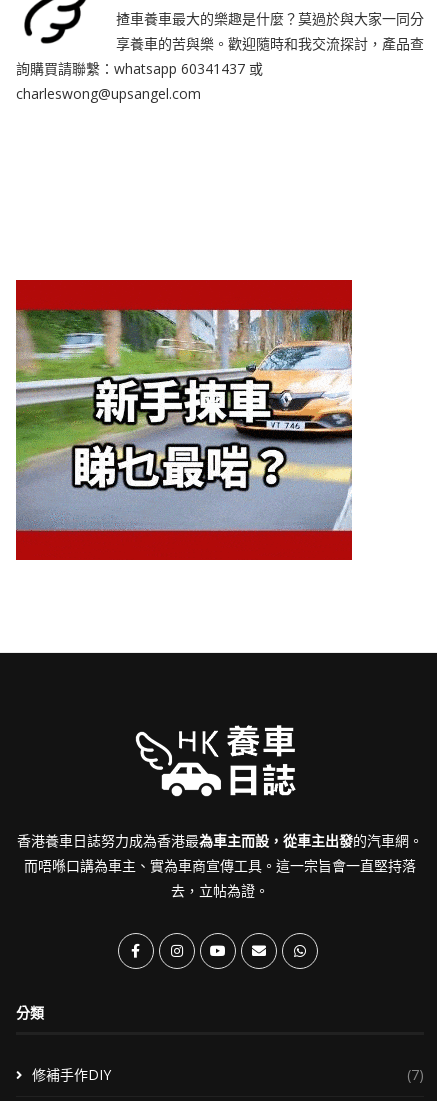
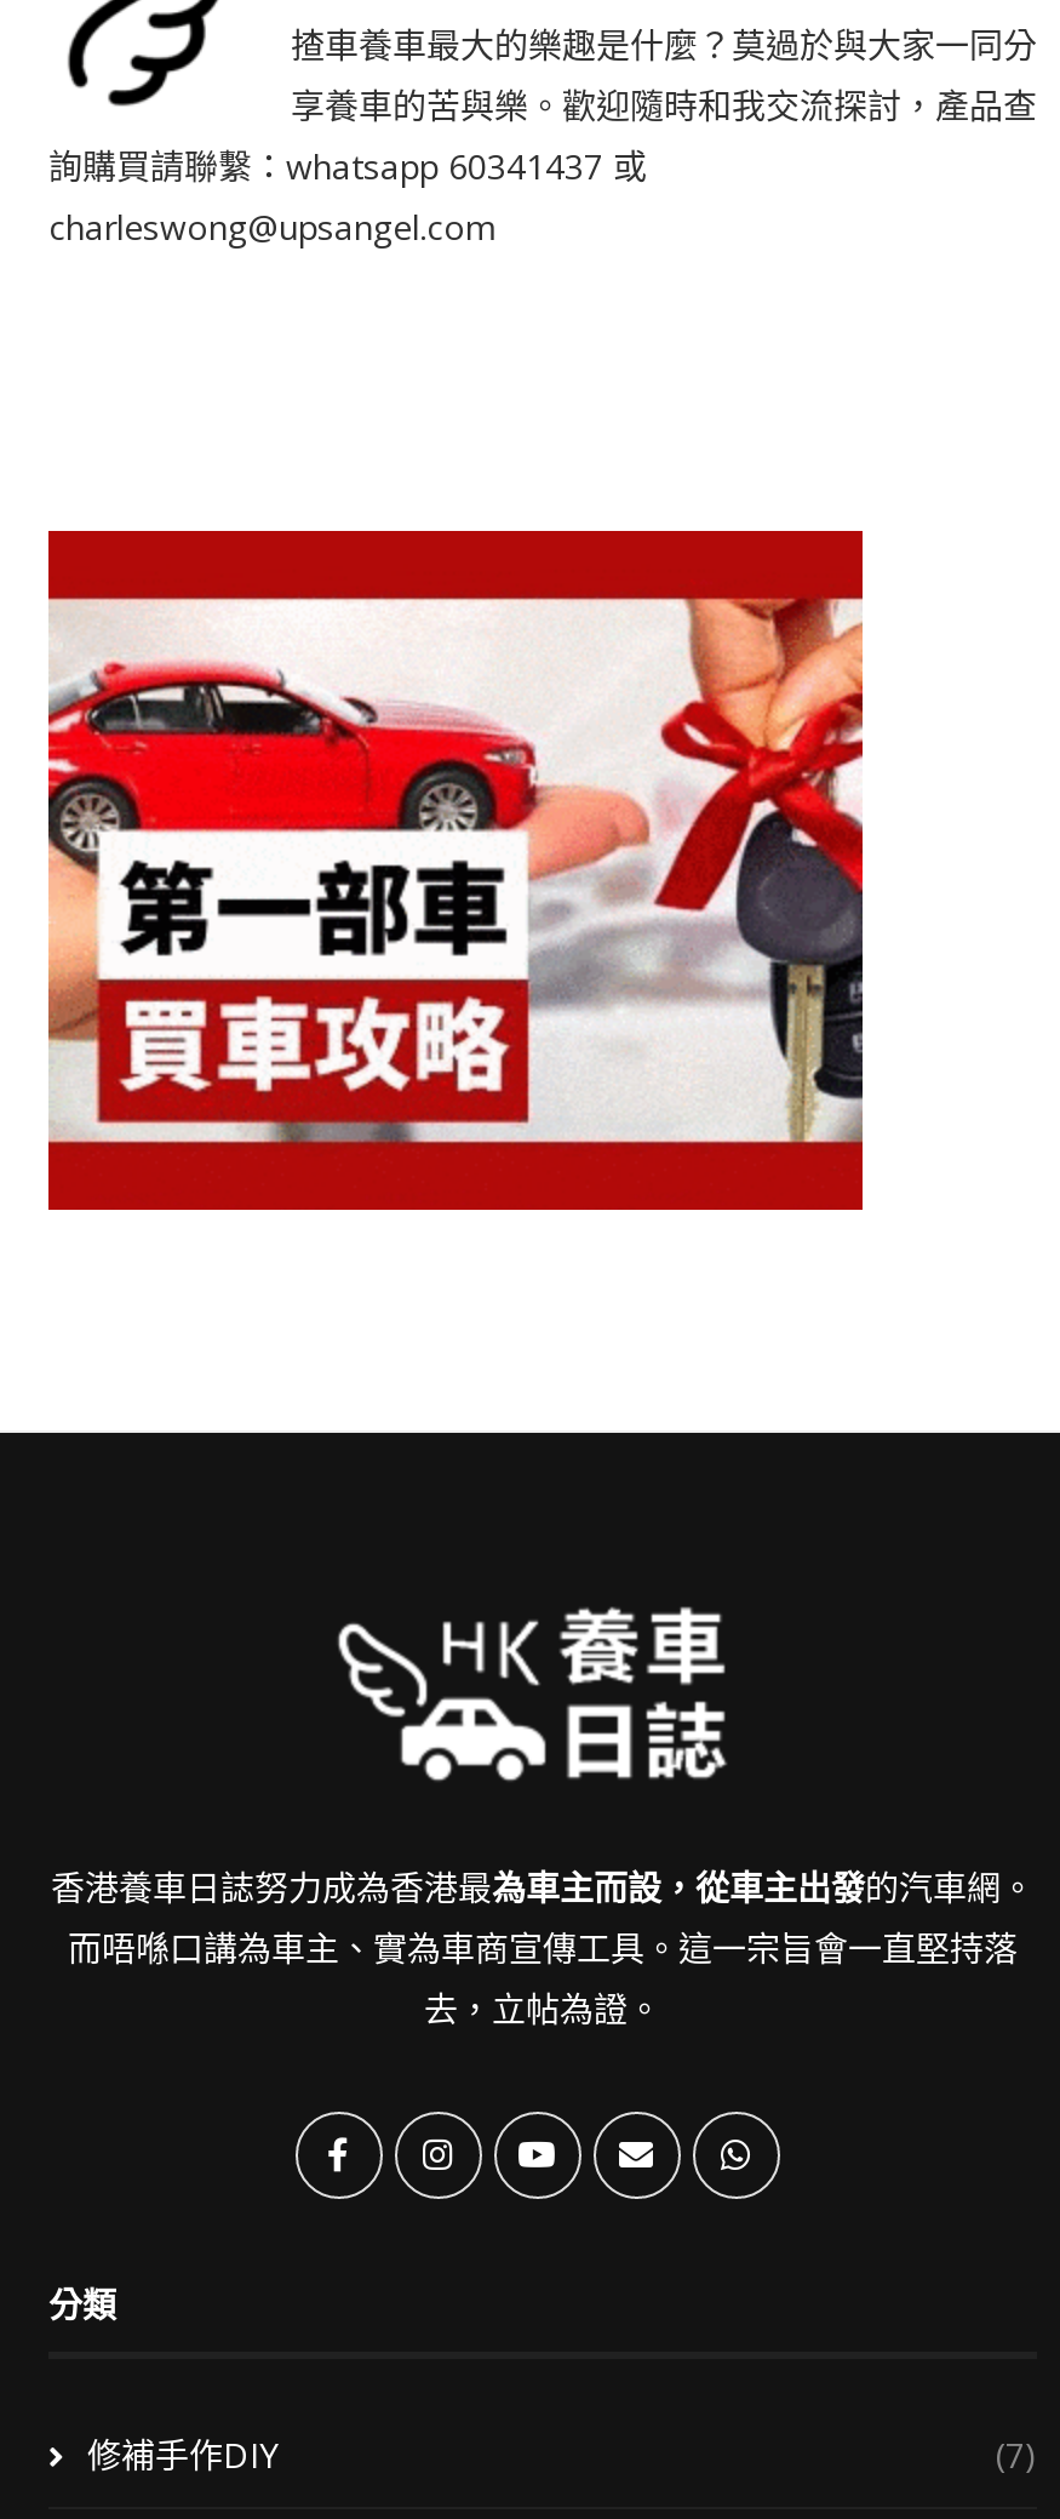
[15,309,353,533] [image] -> [46,596,865,1144] [image]

